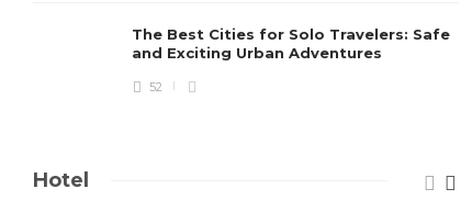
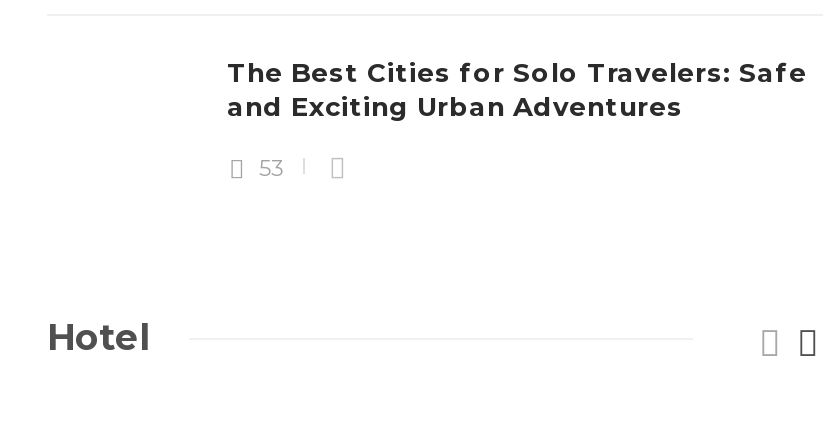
[146,80,162,95] 52 -> [253,155,283,183] 53

